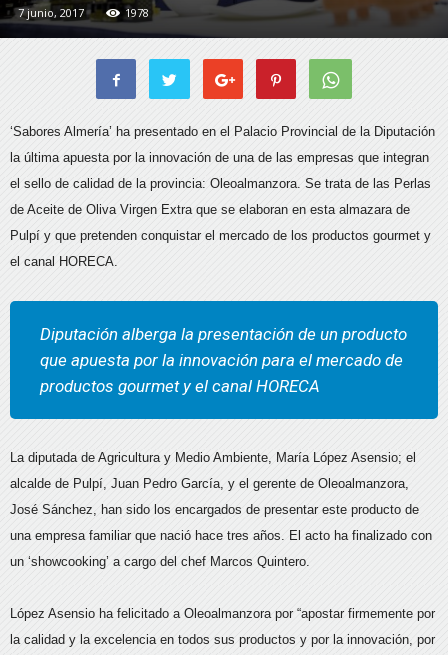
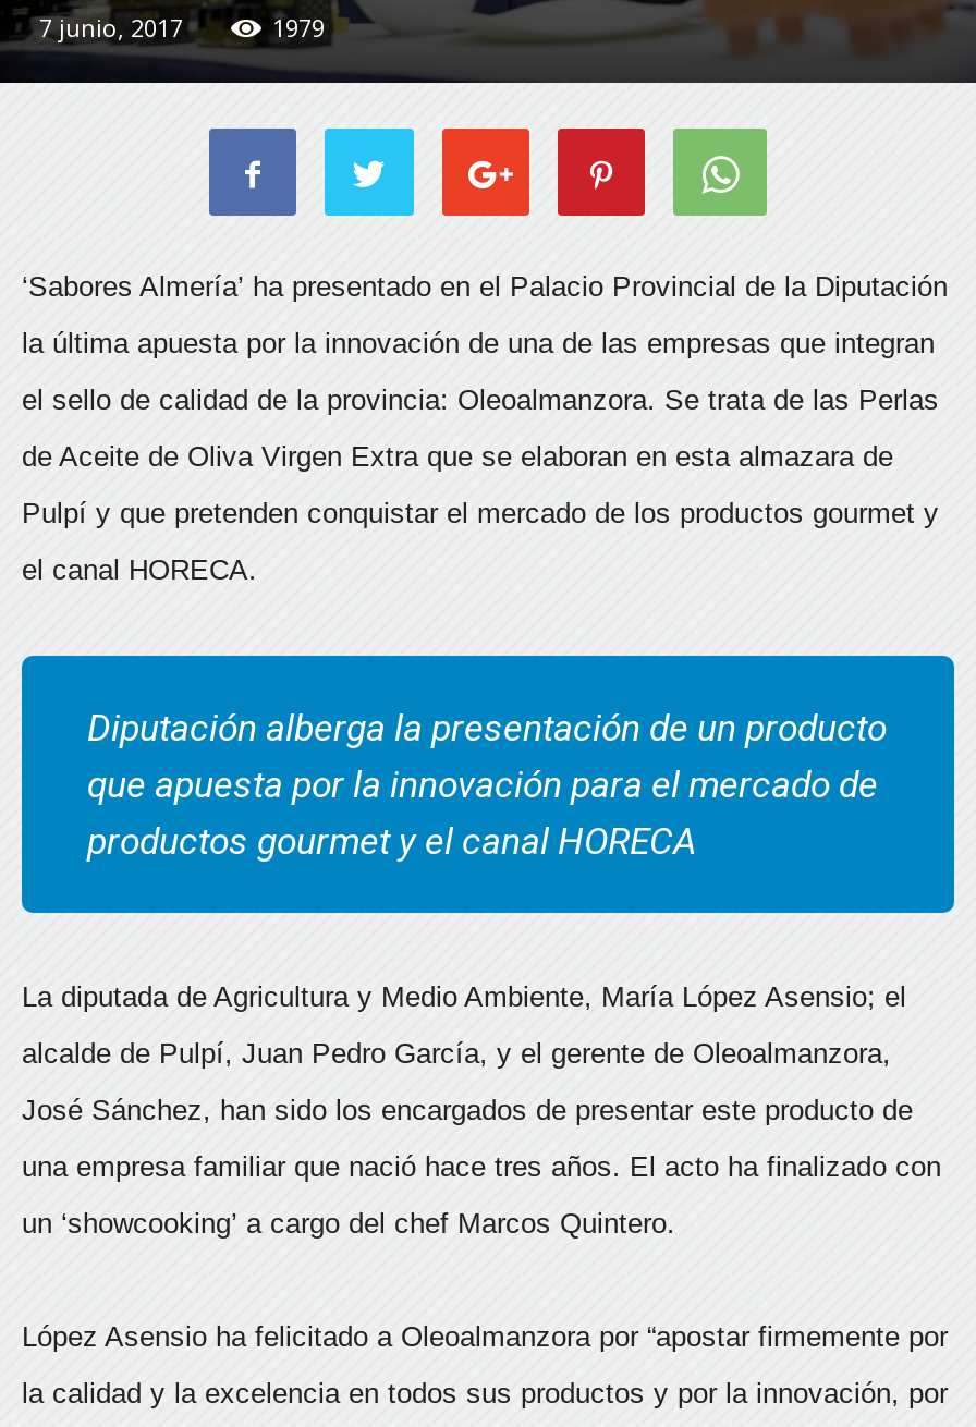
[125,5,149,20] 1978 -> [272,12,325,44] 1979

